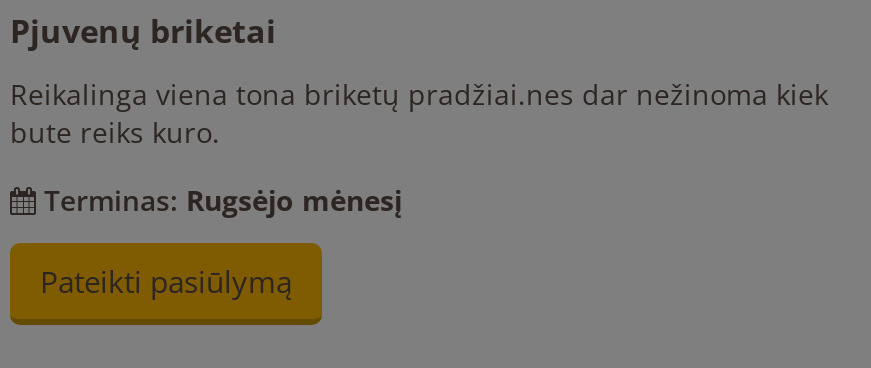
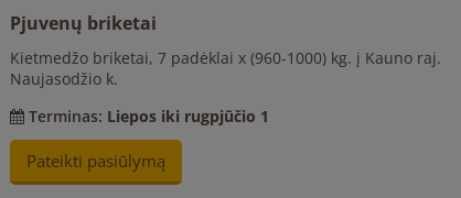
[10,75,828,151] Reikalinga viena tona briketų pradžiai.nes dar nežinoma kiek | bute reiks kuro. -> [10,47,441,89] Kietmedžo briketai, 7 padėklai x (960-1000) kg. į Kauno raj. | Naujasodžio k.
[36,181,402,219] Terminas: Rugsėjo mėnesį -> [24,105,269,126] Terminas: Liepos iki rugpjūčio 1

